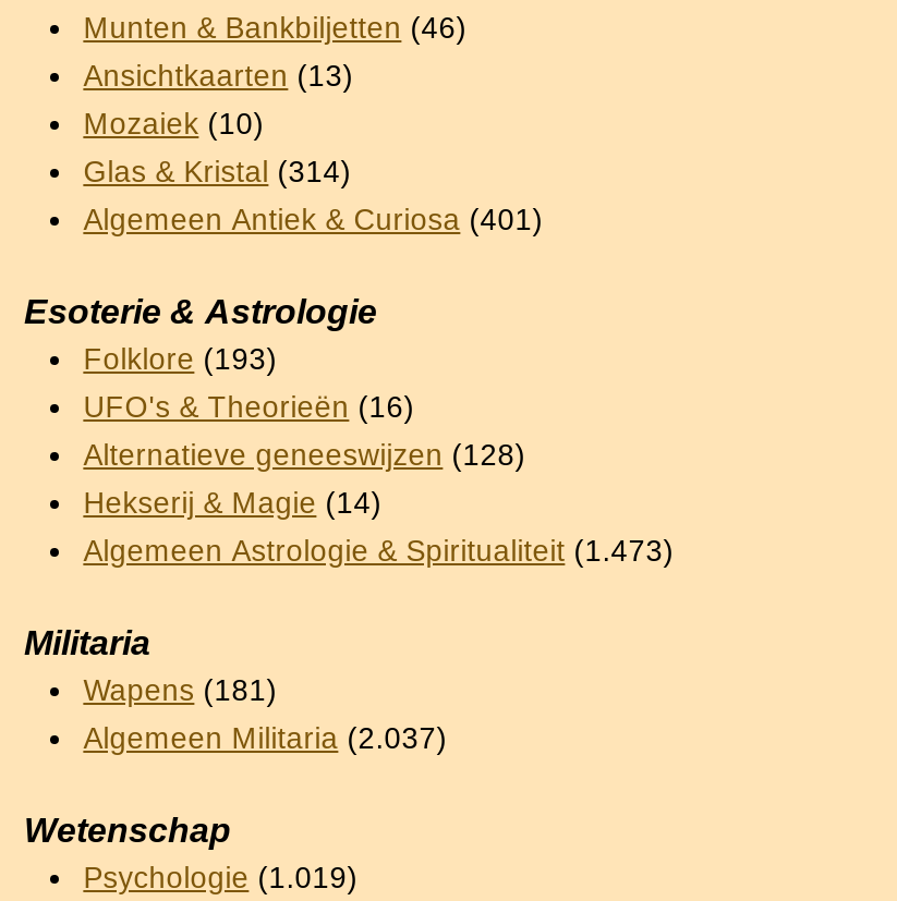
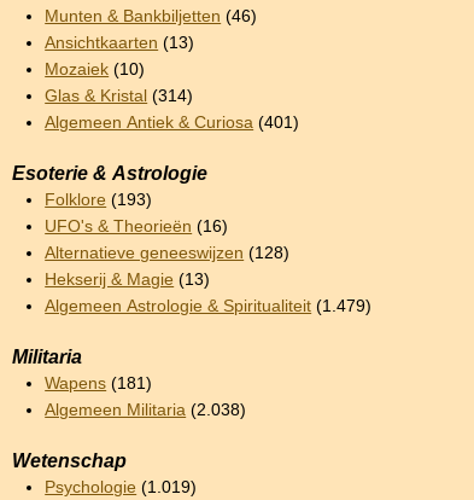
[83,486,382,519] Hekserij & Magie (14) -> [45,270,210,288] Hekserij & Magie (13)
[83,534,674,567] Algemeen Astrologie & Spiritualiteit (1.473) -> [45,297,372,315] Algemeen Astrologie & Spiritualiteit (1.479)
[83,722,447,754] Algemeen Militaria (2.037) -> [45,401,246,419] Algemeen Militaria (2.038)

